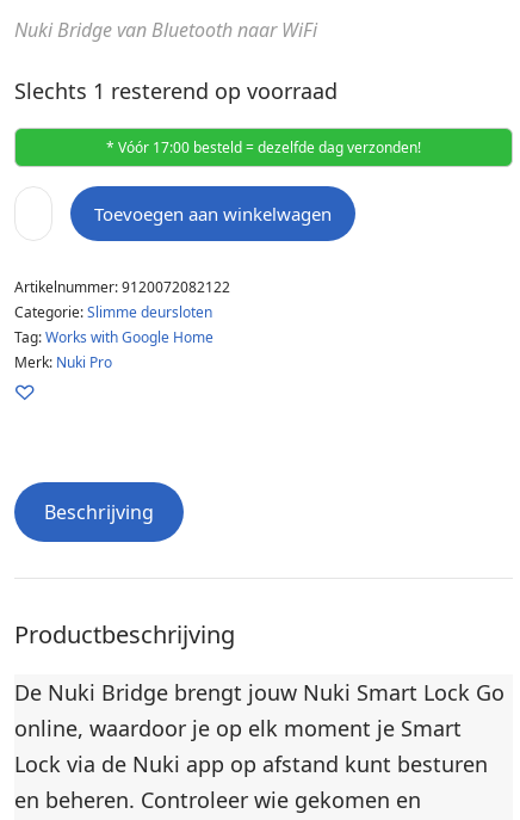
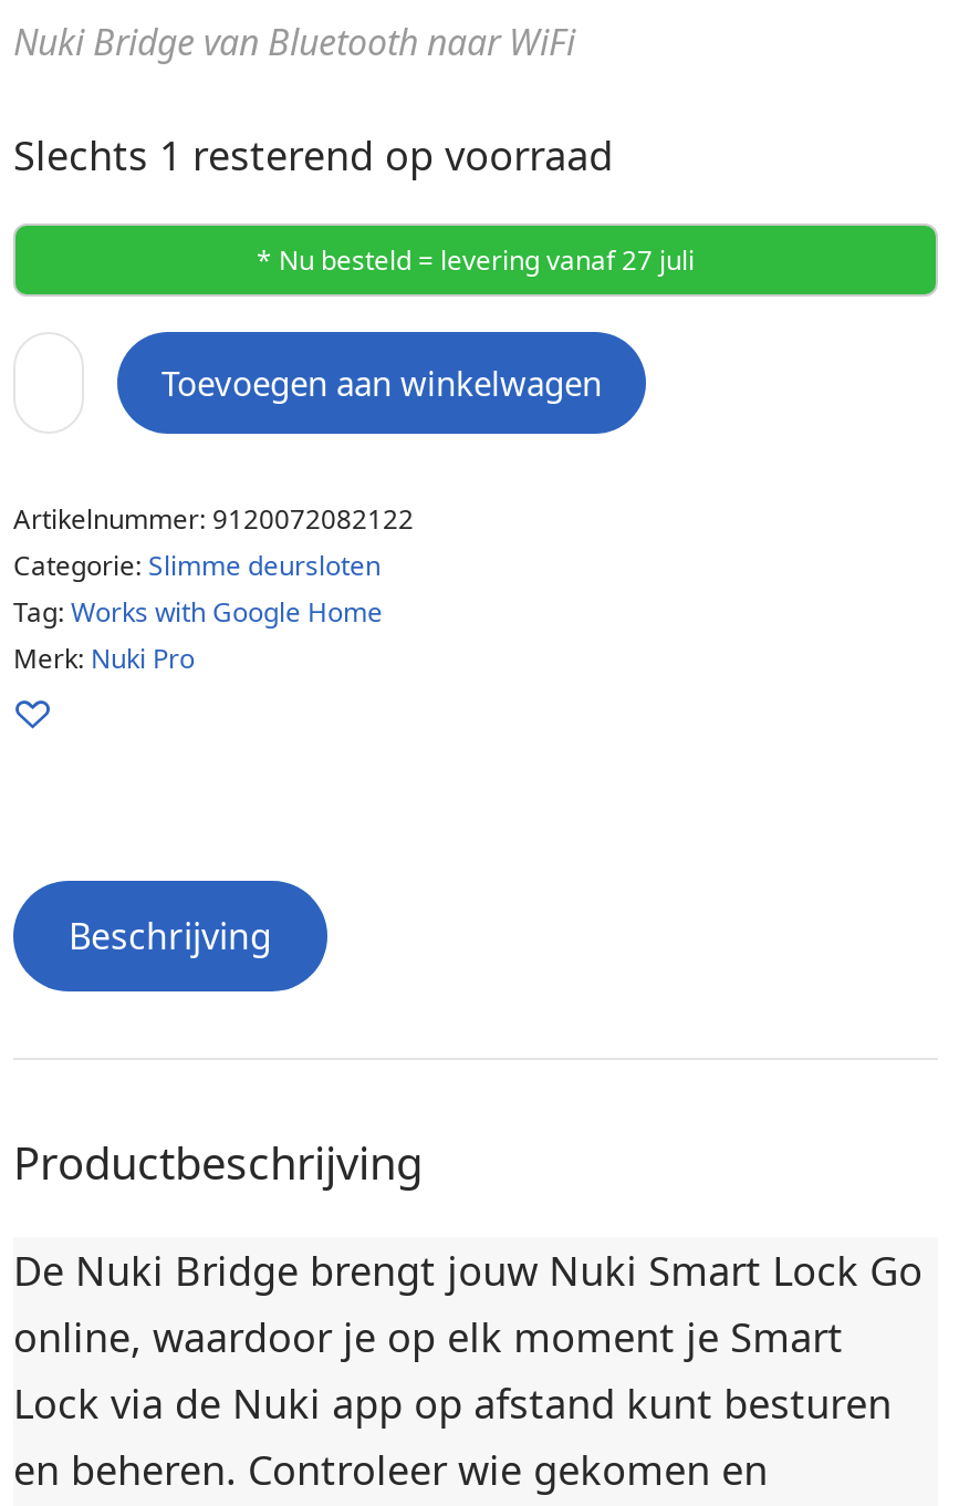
[106,137,421,158] * Vóór 17:00 besteld = dezelfde dag verzonden! -> [257,241,695,279] * Nu besteld = levering vanaf 27 juli

